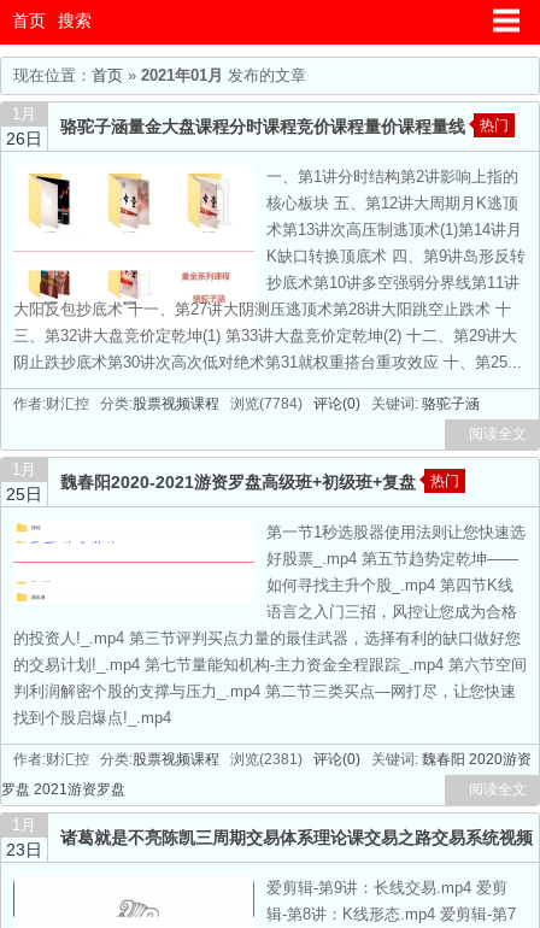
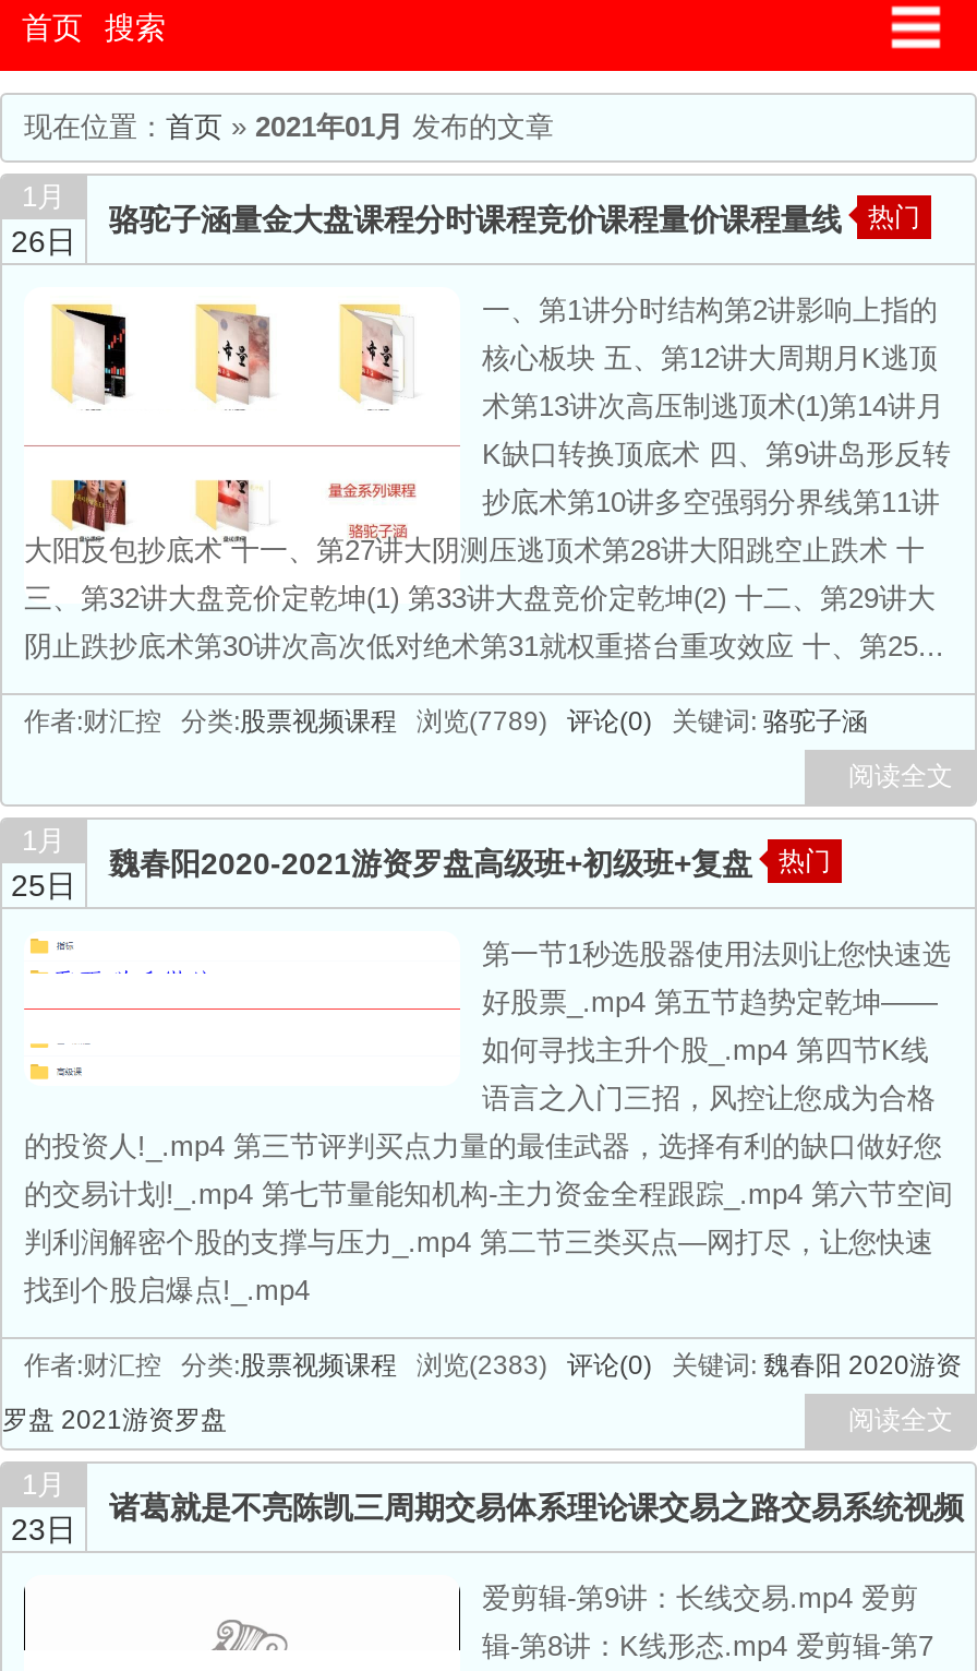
[13,395,480,412] 作者:财汇控 分类:股票视频课程浏览(7784)评论(0)关键词:骆驼子涵 -> [24,706,868,737] 作者:财汇控 分类:股票视频课程浏览(7789)评论(0)关键词:骆驼子涵
[13,751,532,768] 作者:财汇控 分类:股票视频课程浏览(2381)评论(0)关键词:魏春阳 2020游资 -> [24,1350,962,1381] 作者:财汇控 分类:股票视频课程浏览(2383)评论(0)关键词:魏春阳 2020游资

